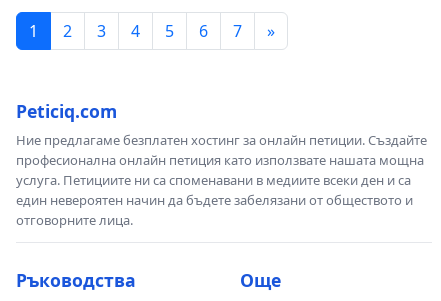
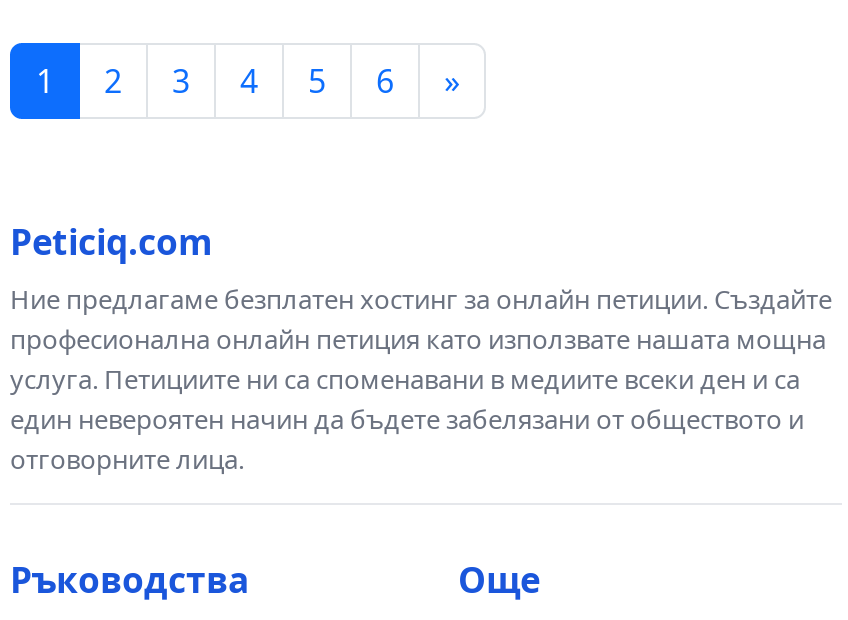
[233,20,242,42] 7 -> none

